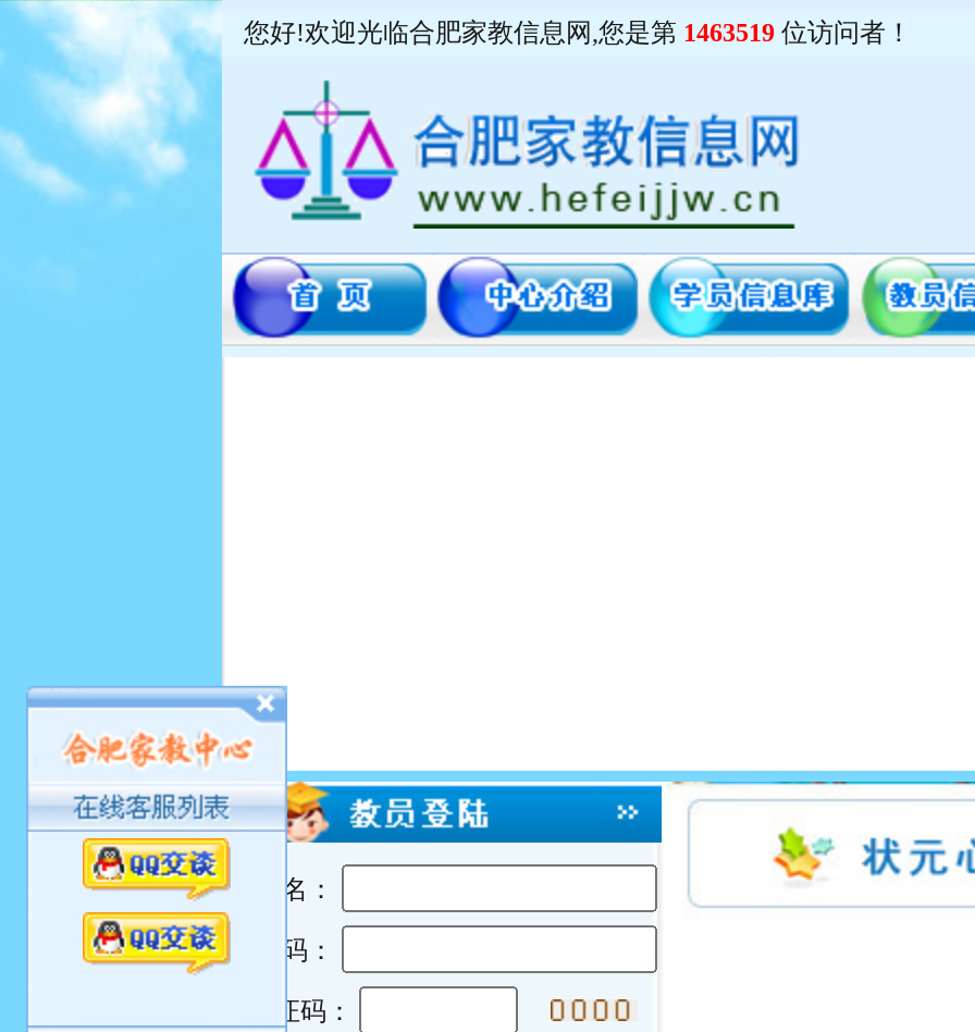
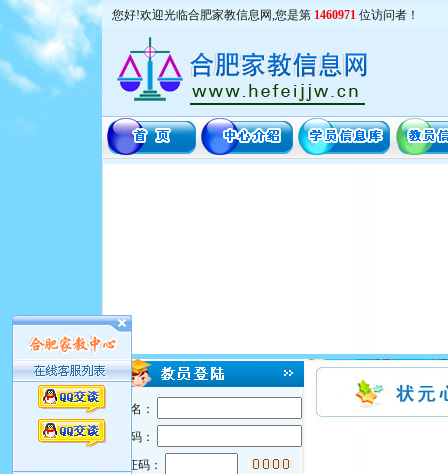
[244,17,912,48] 您好!欢迎光临合肥家教信息网,您是第1463519位访问者！ -> [112,8,419,22] 您好!欢迎光临合肥家教信息网,您是第1460971位访问者！

